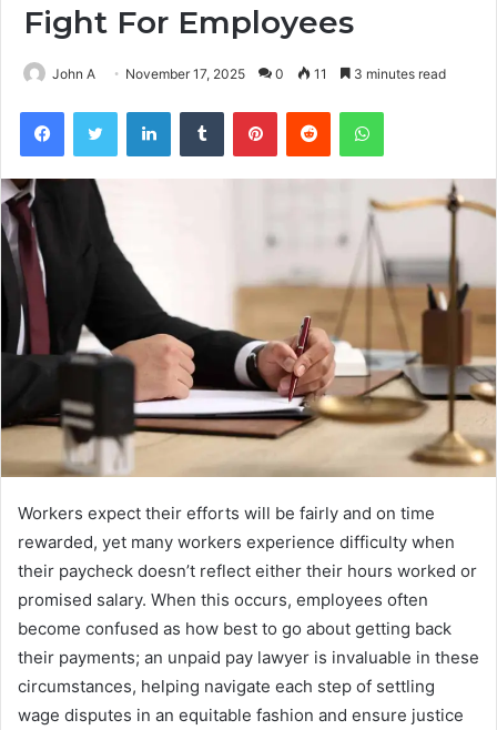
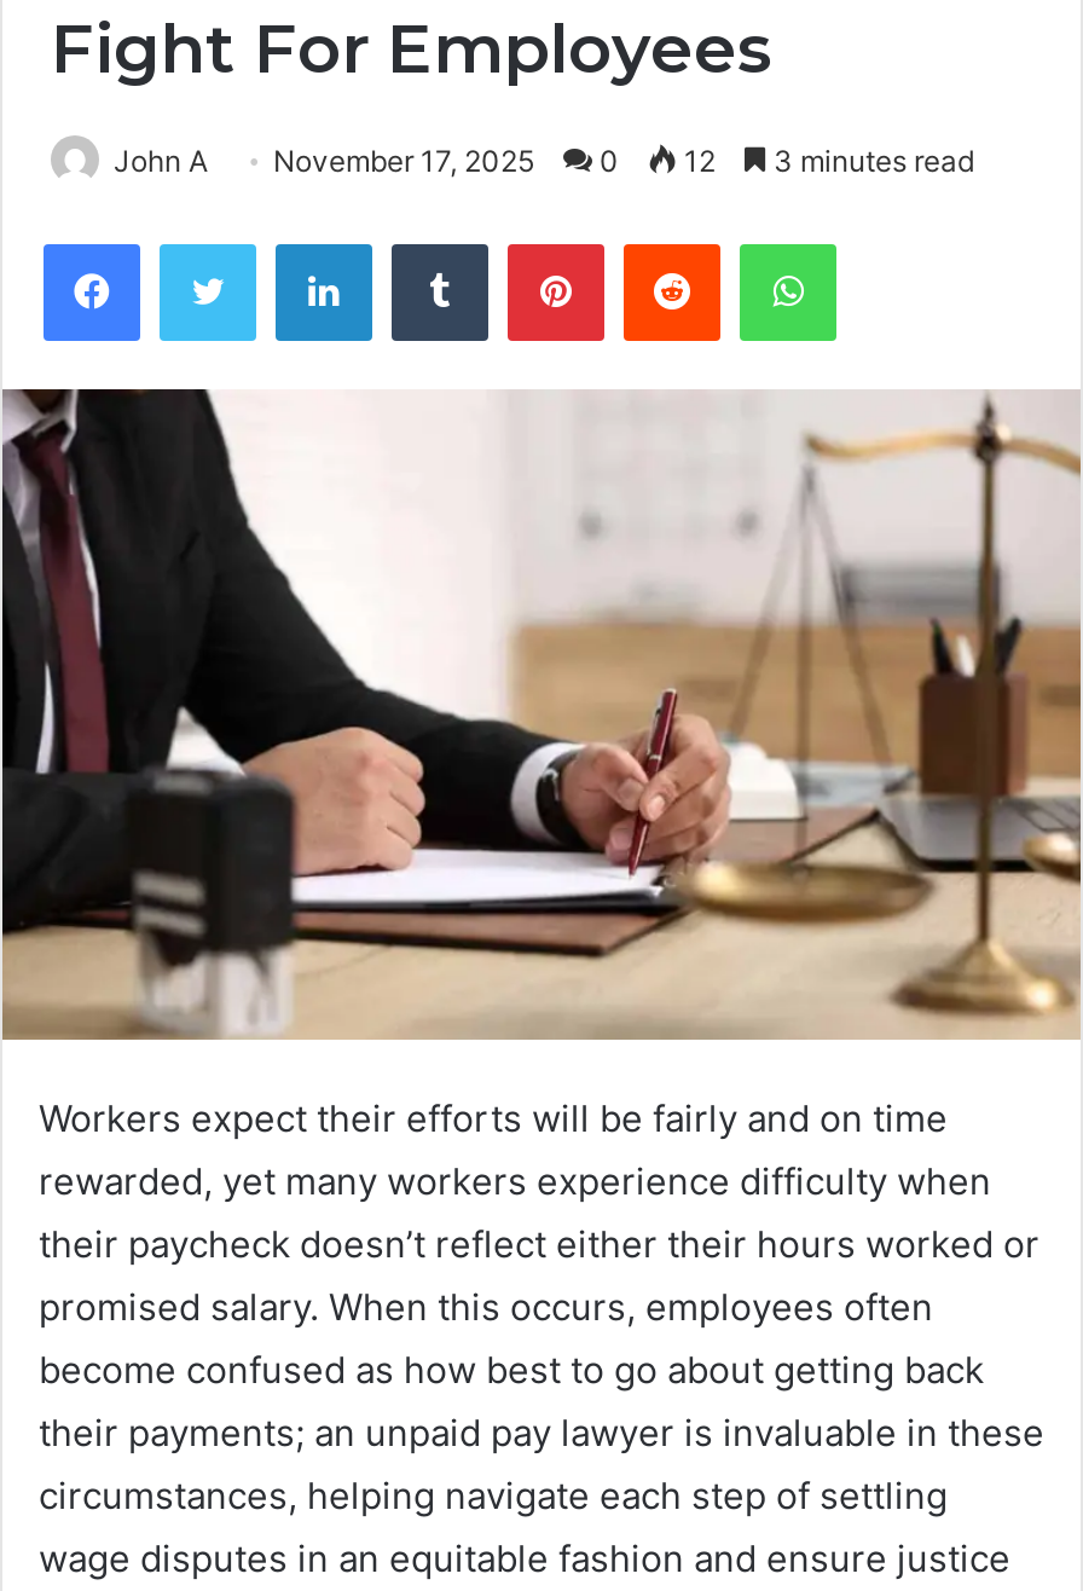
[52,66,446,82] John A November 17, 2025 0 11 3 minutes read -> [114,143,974,180] John A November 17, 2025 0 12 3 minutes read

